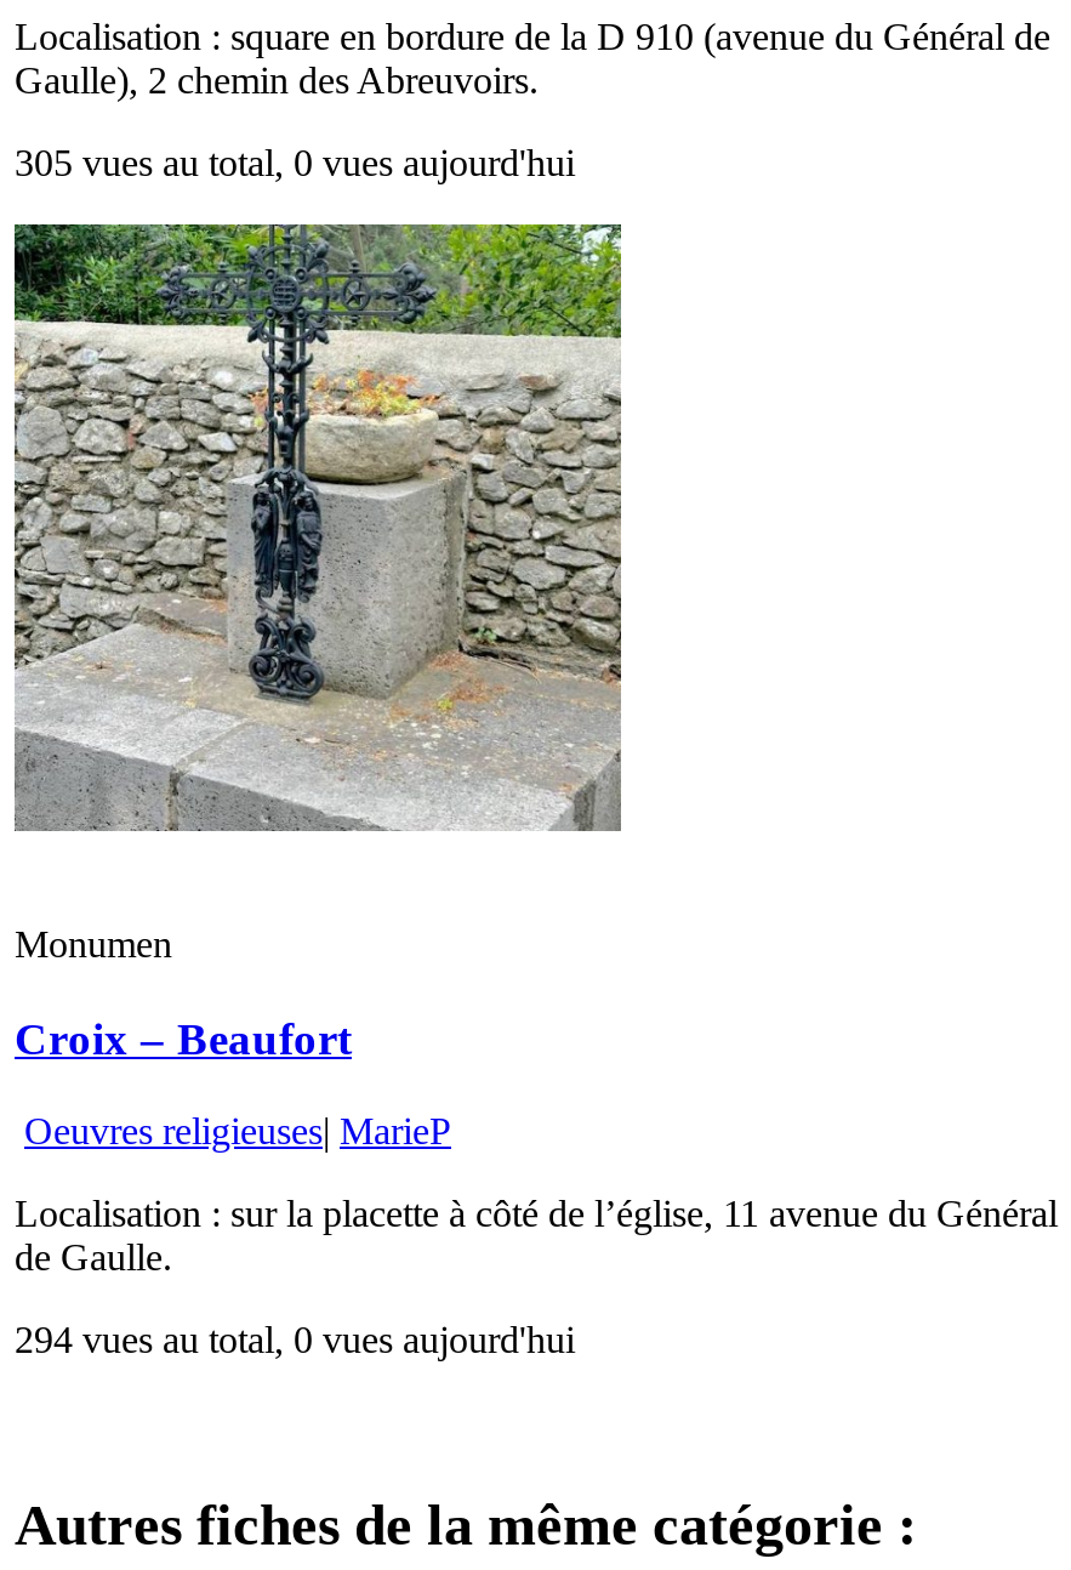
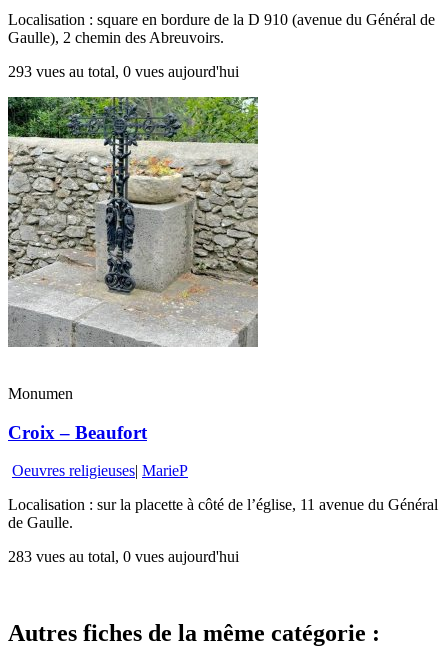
[15,141,575,183] 305 vues au total, 0 vues aujourd'hui -> [8,63,239,80] 293 vues au total, 0 vues aujourd'hui
[15,1320,575,1361] 294 vues au total, 0 vues aujourd'hui -> [8,548,239,565] 283 vues au total, 0 vues aujourd'hui

